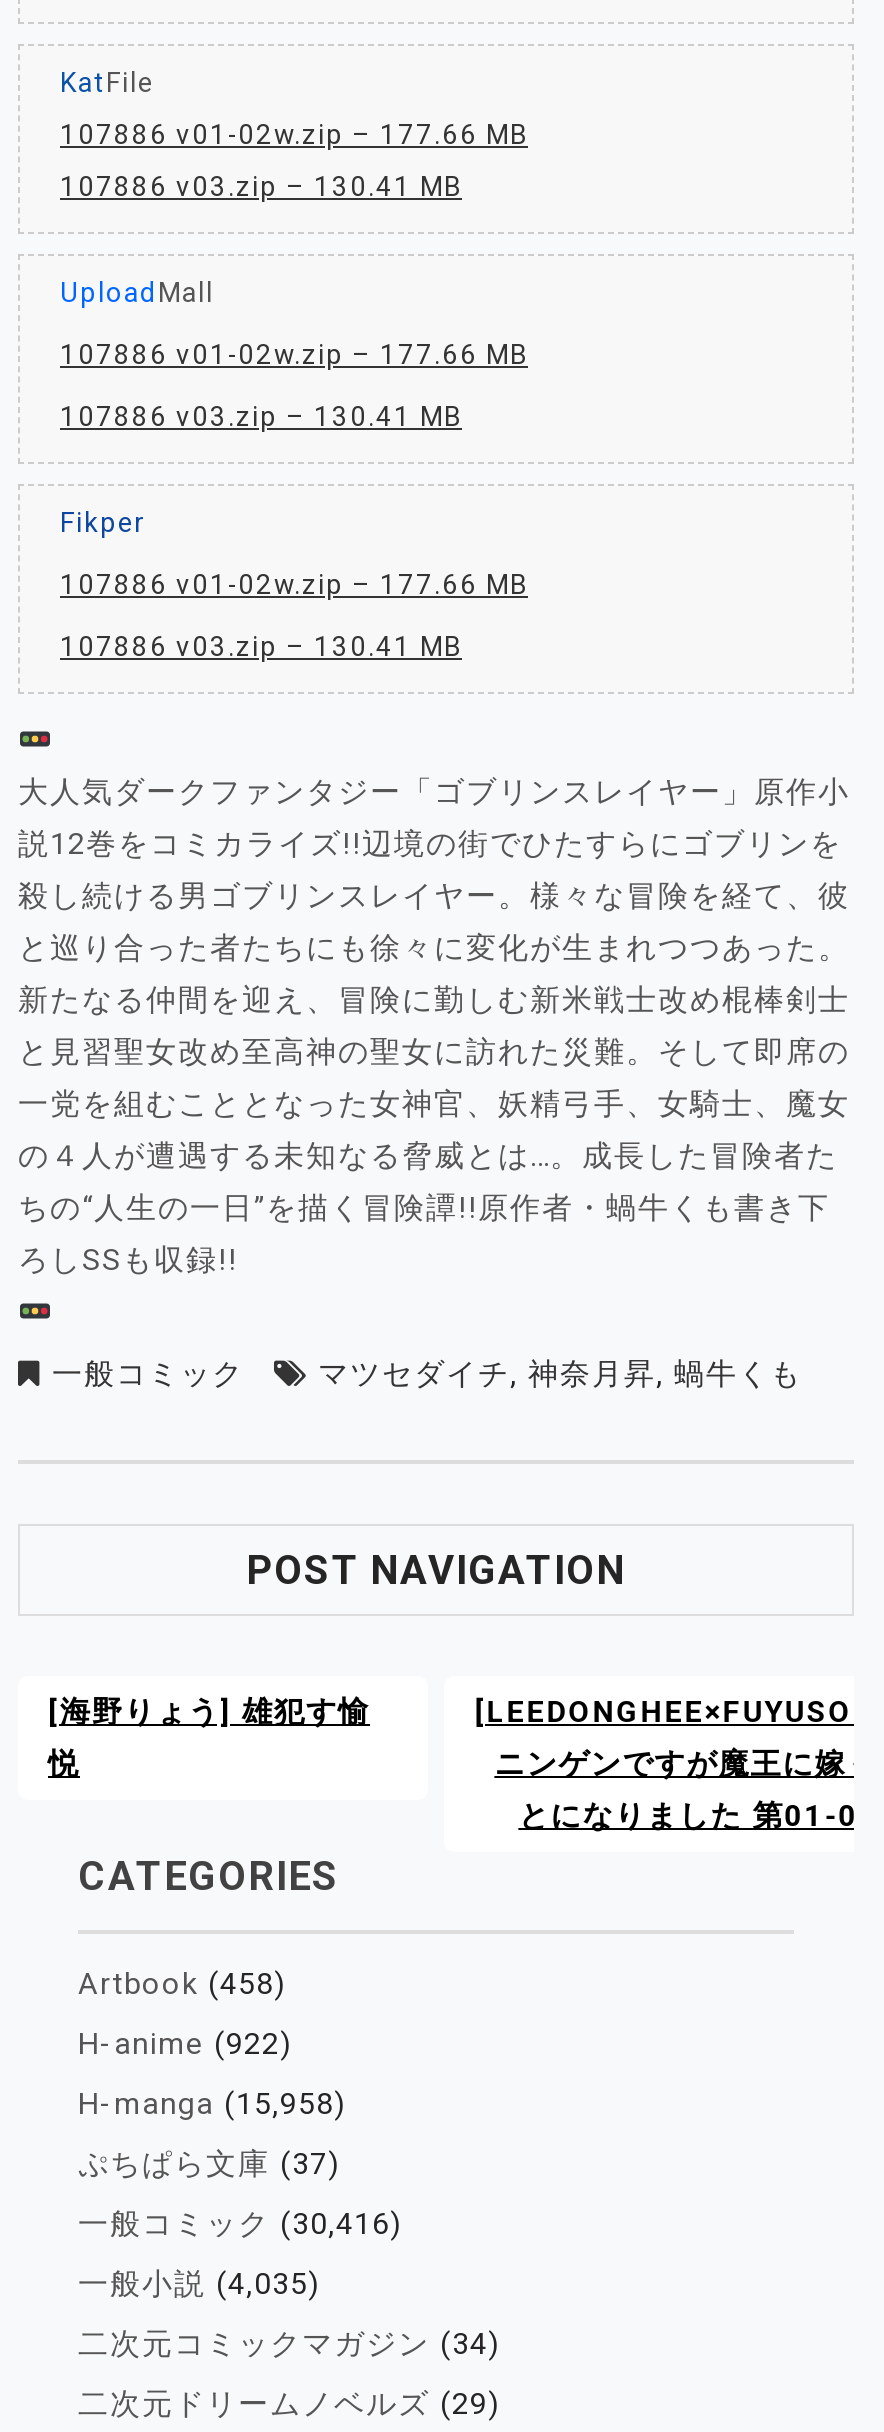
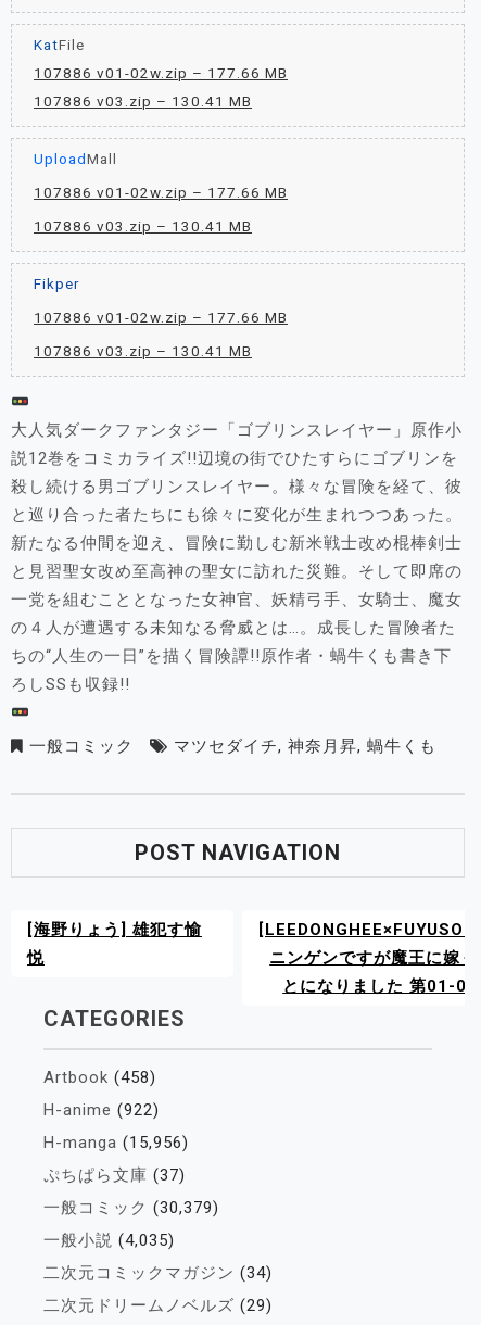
[78,2086,346,2122] H-manga (15,958) -> [43,1133,189,1152] H-manga (15,956)
[78,2206,402,2242] 一般コミック(30,416) -> [43,1198,219,1217] 一般コミック(30,379)

